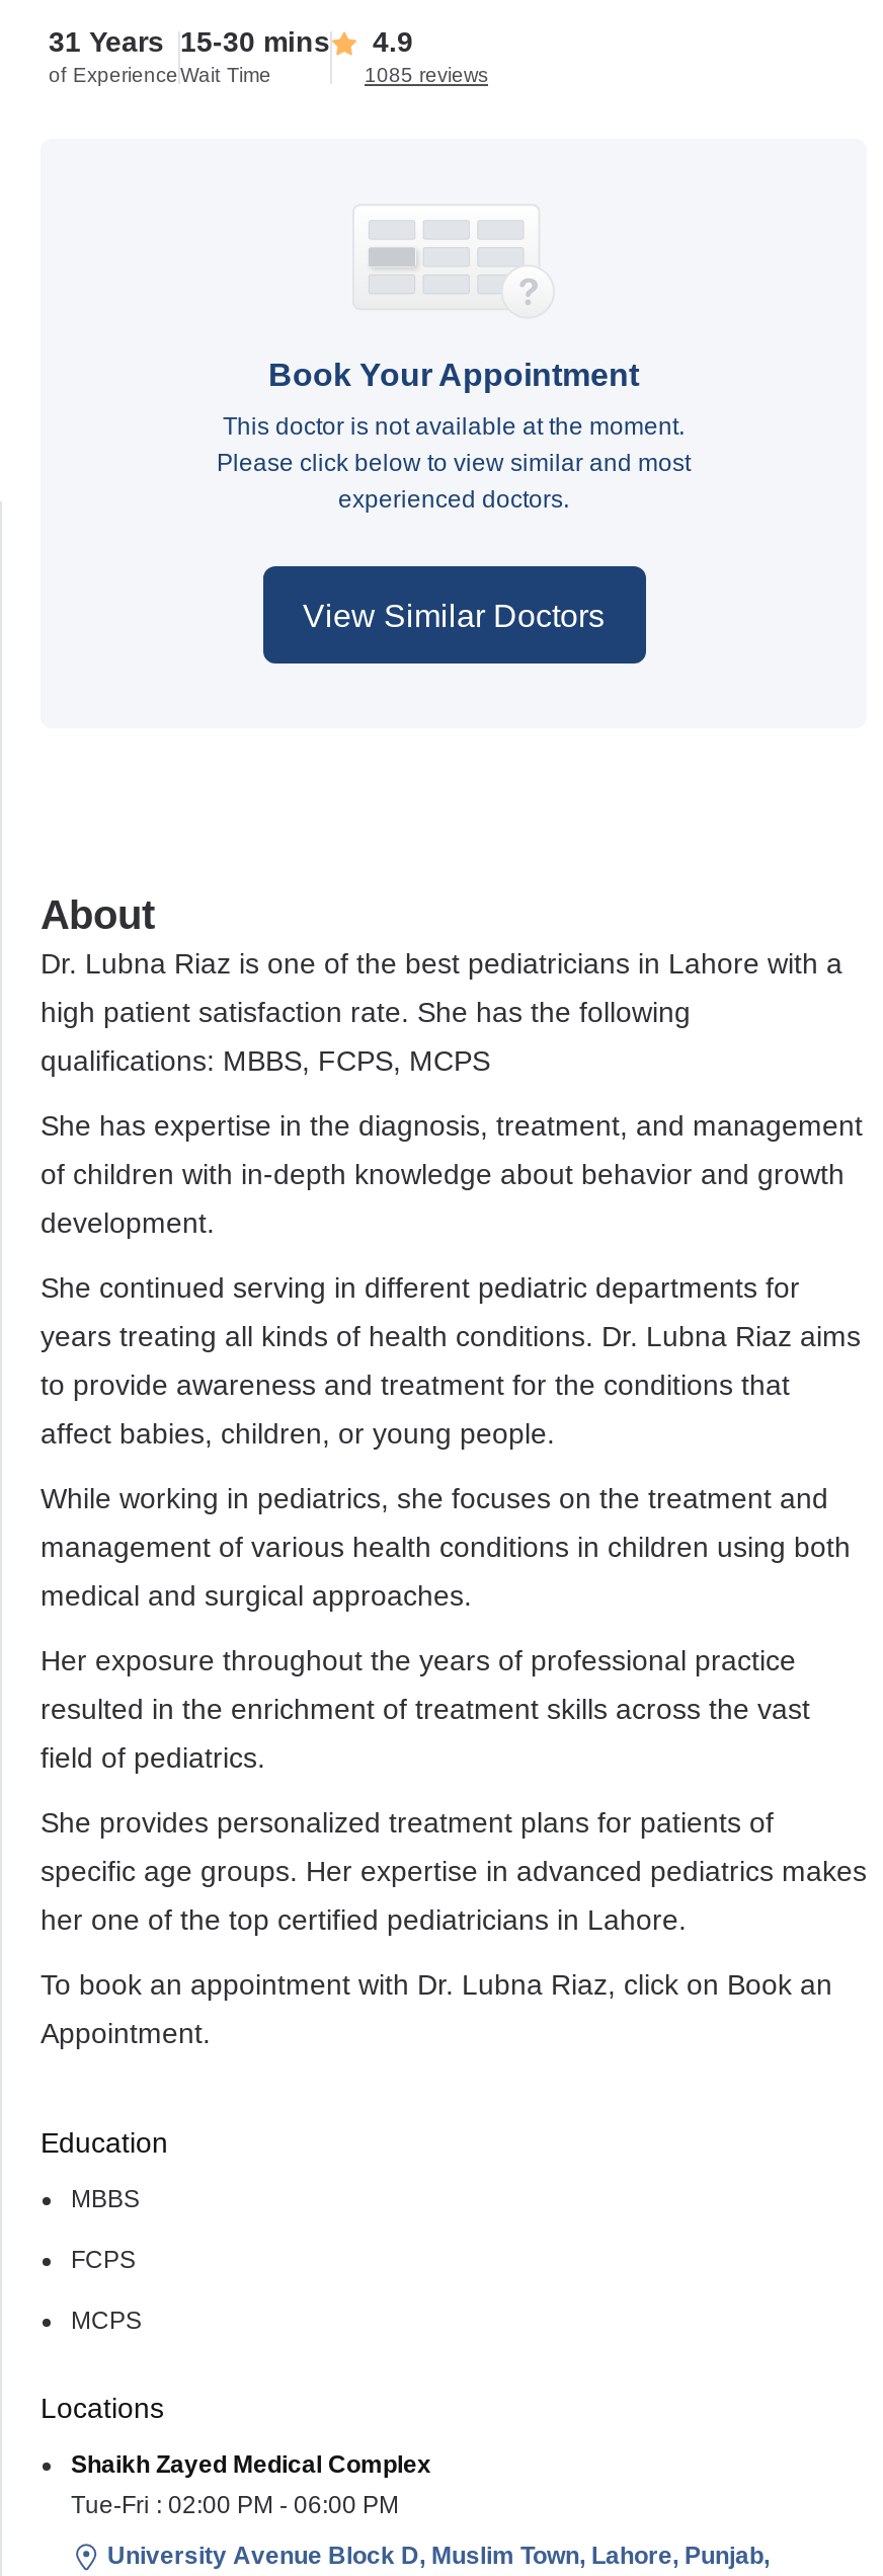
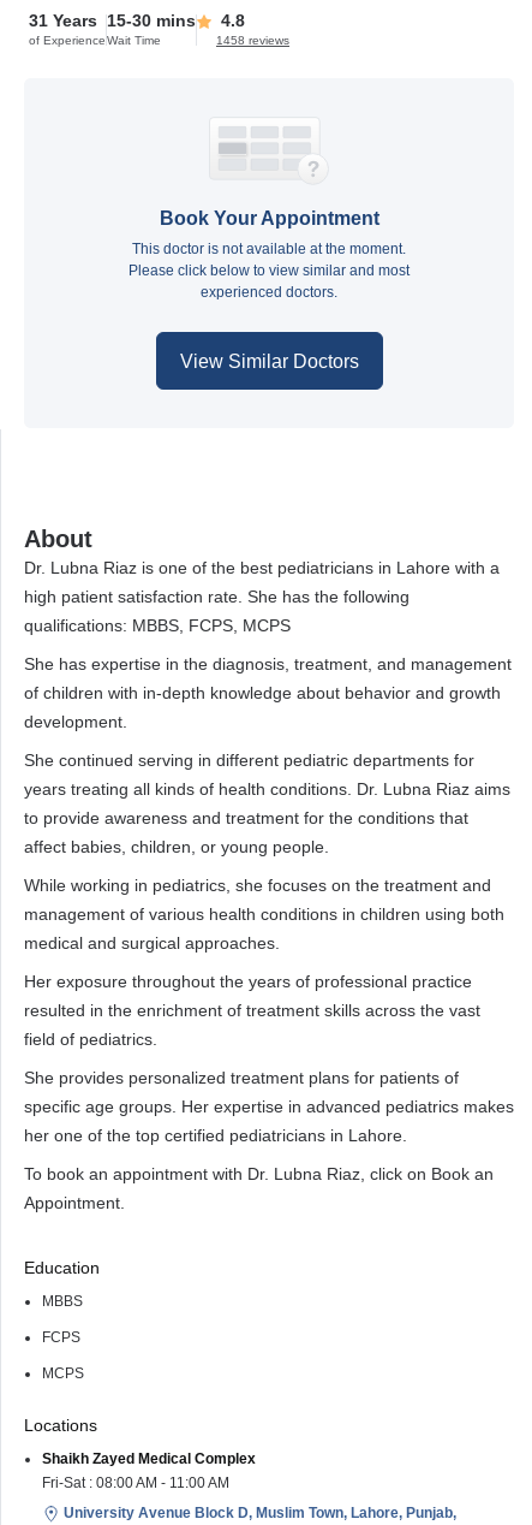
[49,26,413,58] 31 Years 15-30 mins 4.9 -> [29,11,245,30] 31 Years 15-30 mins 4.8
[365,64,488,87] 1085 reviews -> [216,34,289,47] 1458 reviews
[71,2491,399,2520] Tue-Fri : 02:00 PM - 06:00 PM -> [42,1475,229,1492] Fri-Sat : 08:00 AM - 11:00 AM

